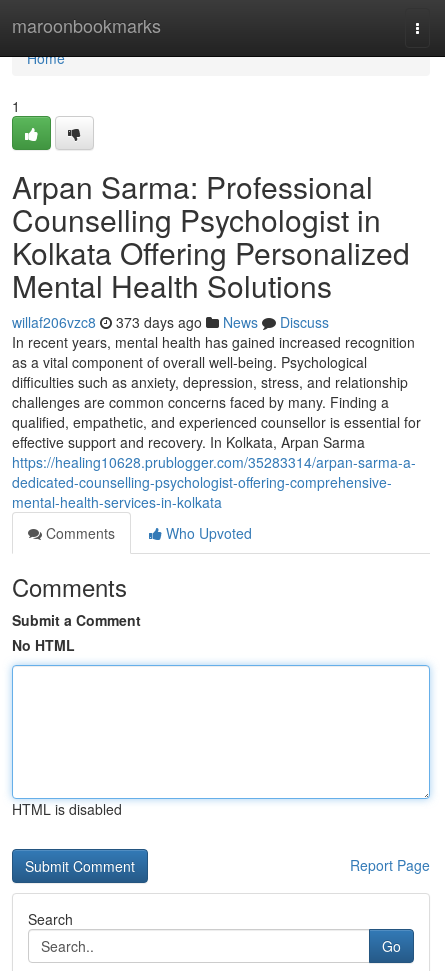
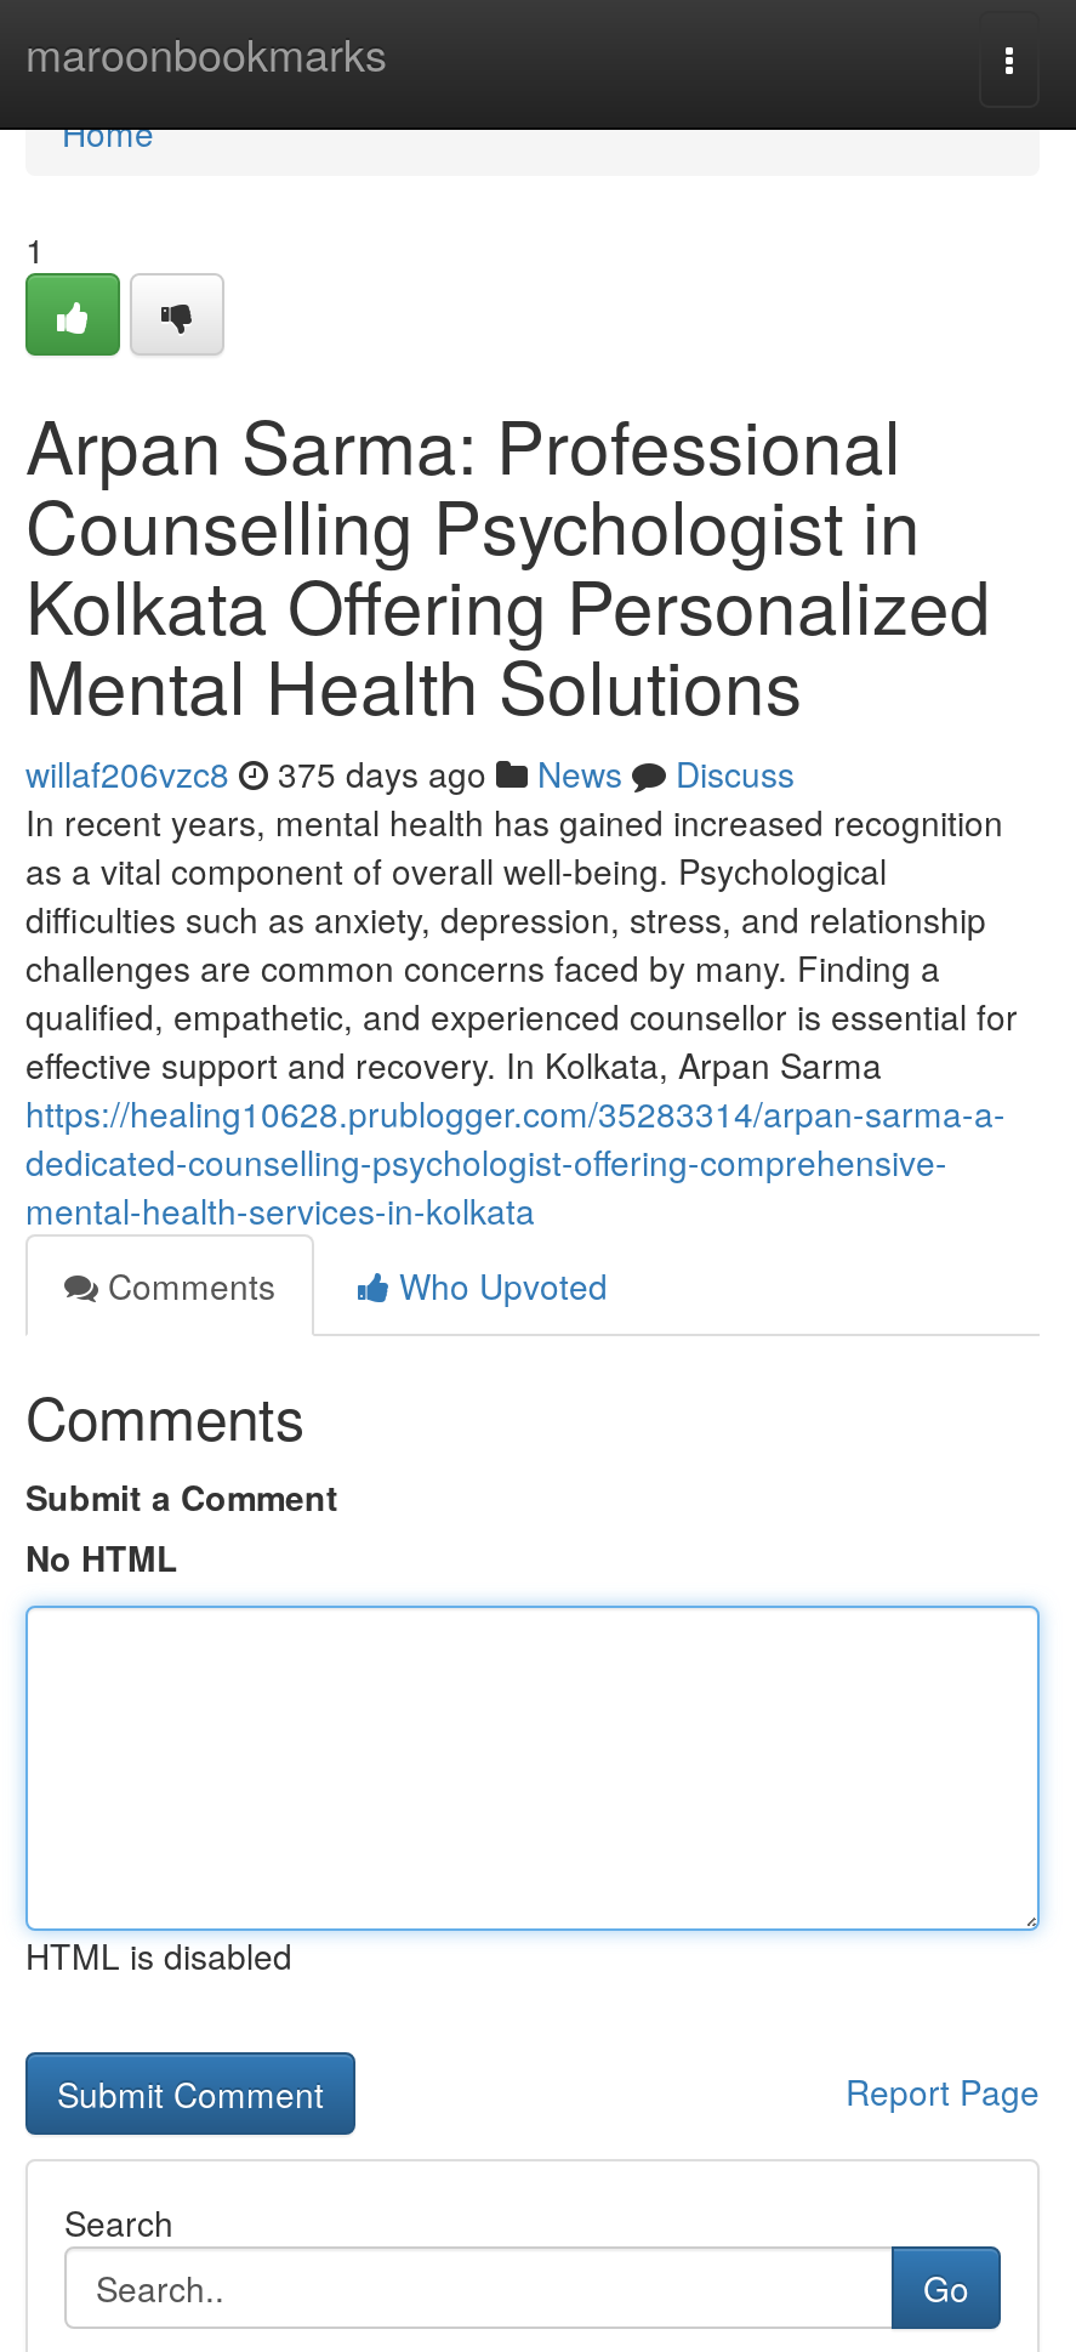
[12,312,329,332] willaf206vzc8 373 days ago News Discuss -> [25,749,795,797] willaf206vzc8 375 days ago News Discuss

